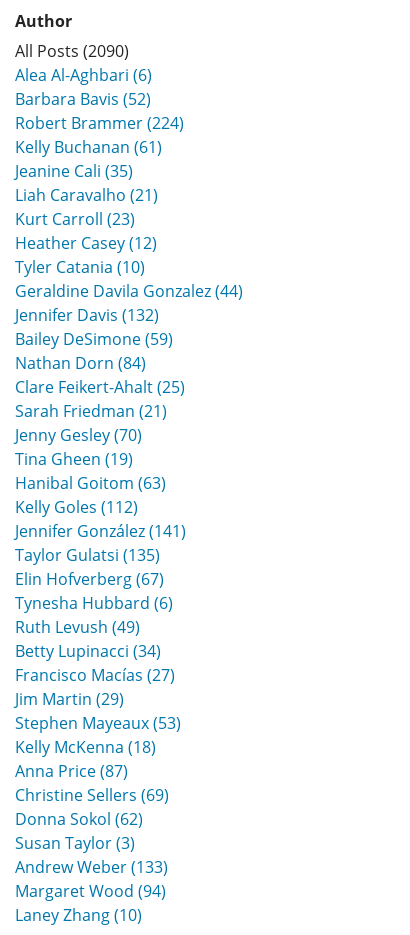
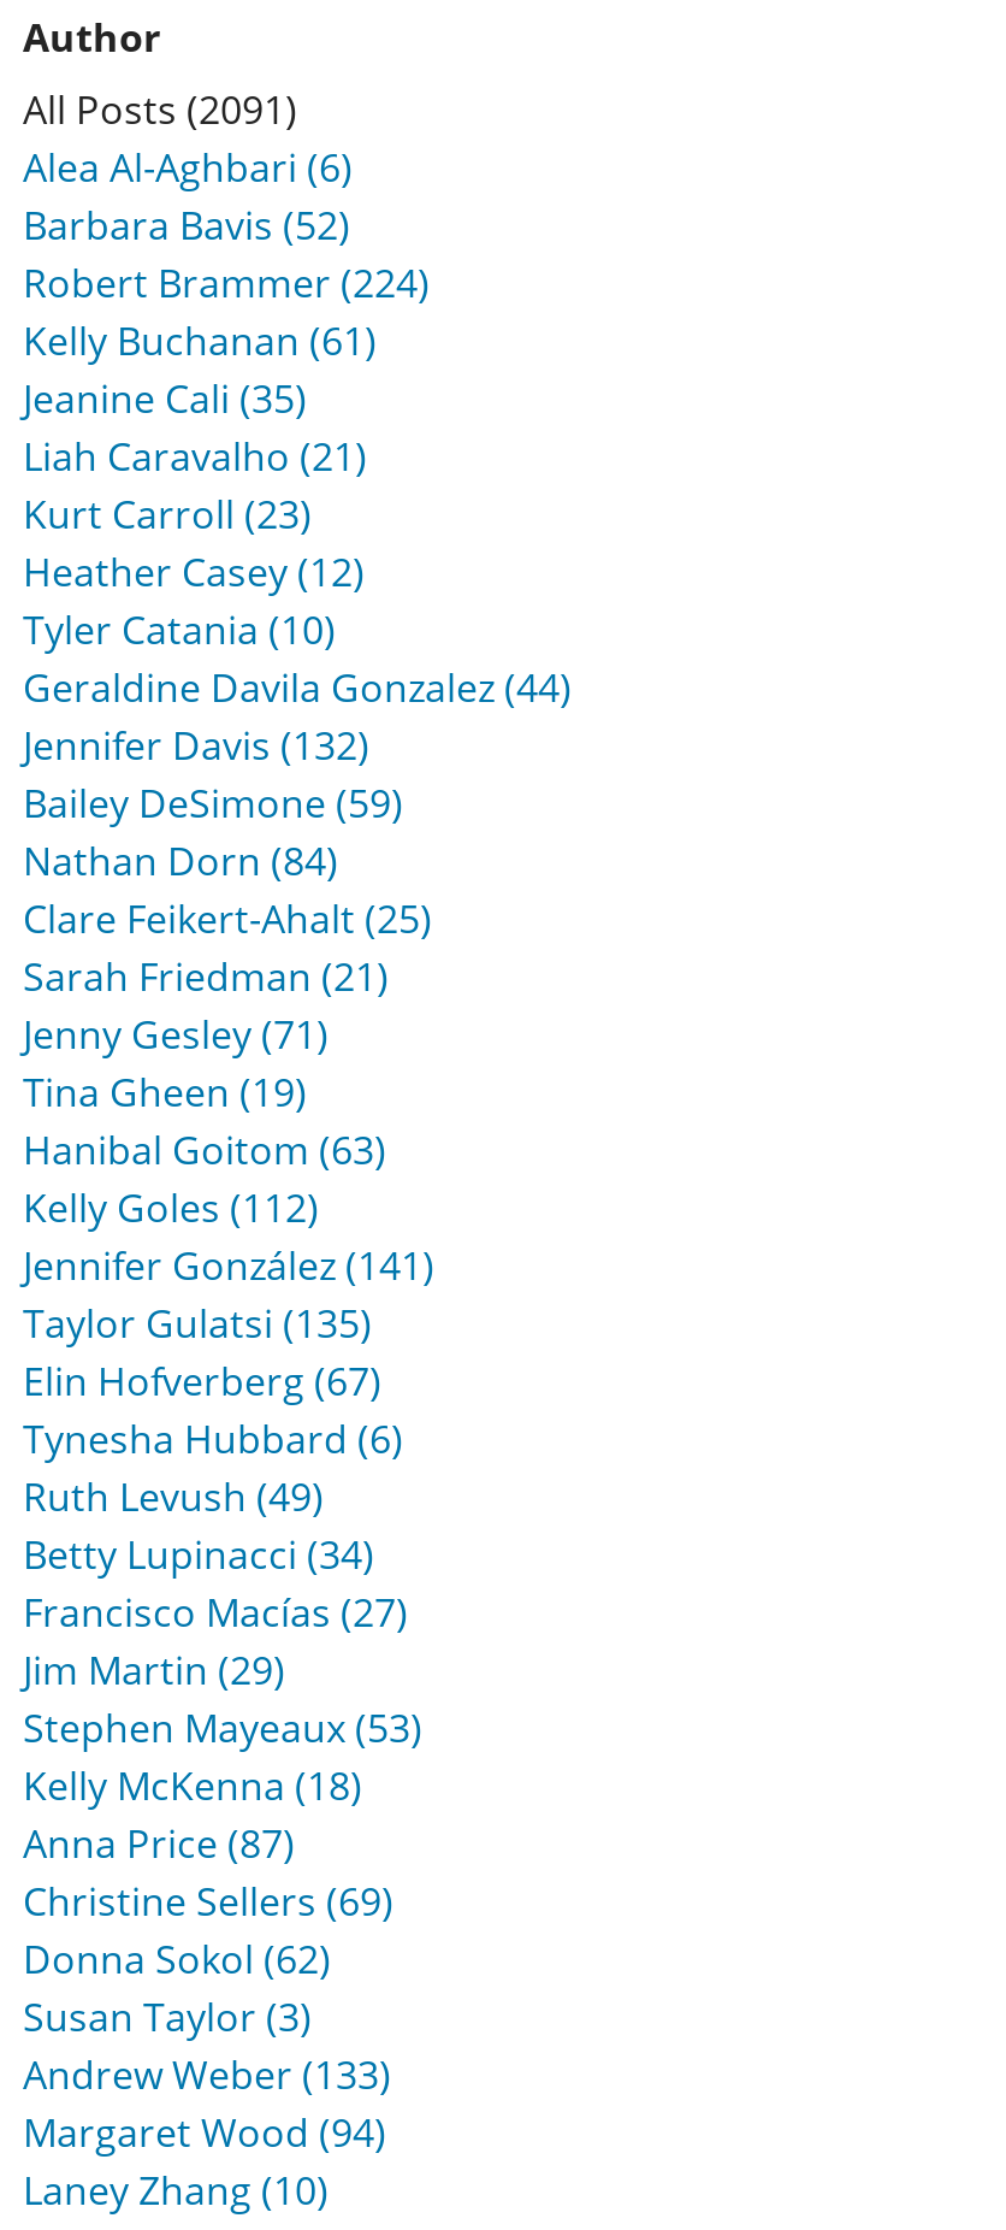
[15,40,129,62] All Posts (2090) -> [23,84,297,137] All Posts (2091)
[15,424,142,446] Jenny Gesley (70) -> [23,1008,329,1061] Jenny Gesley (71)

